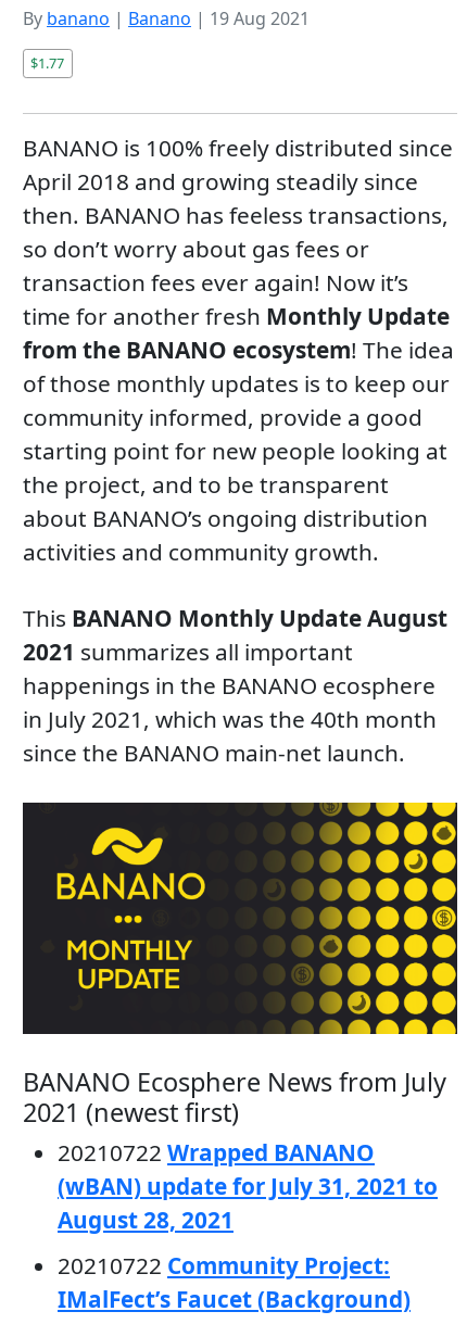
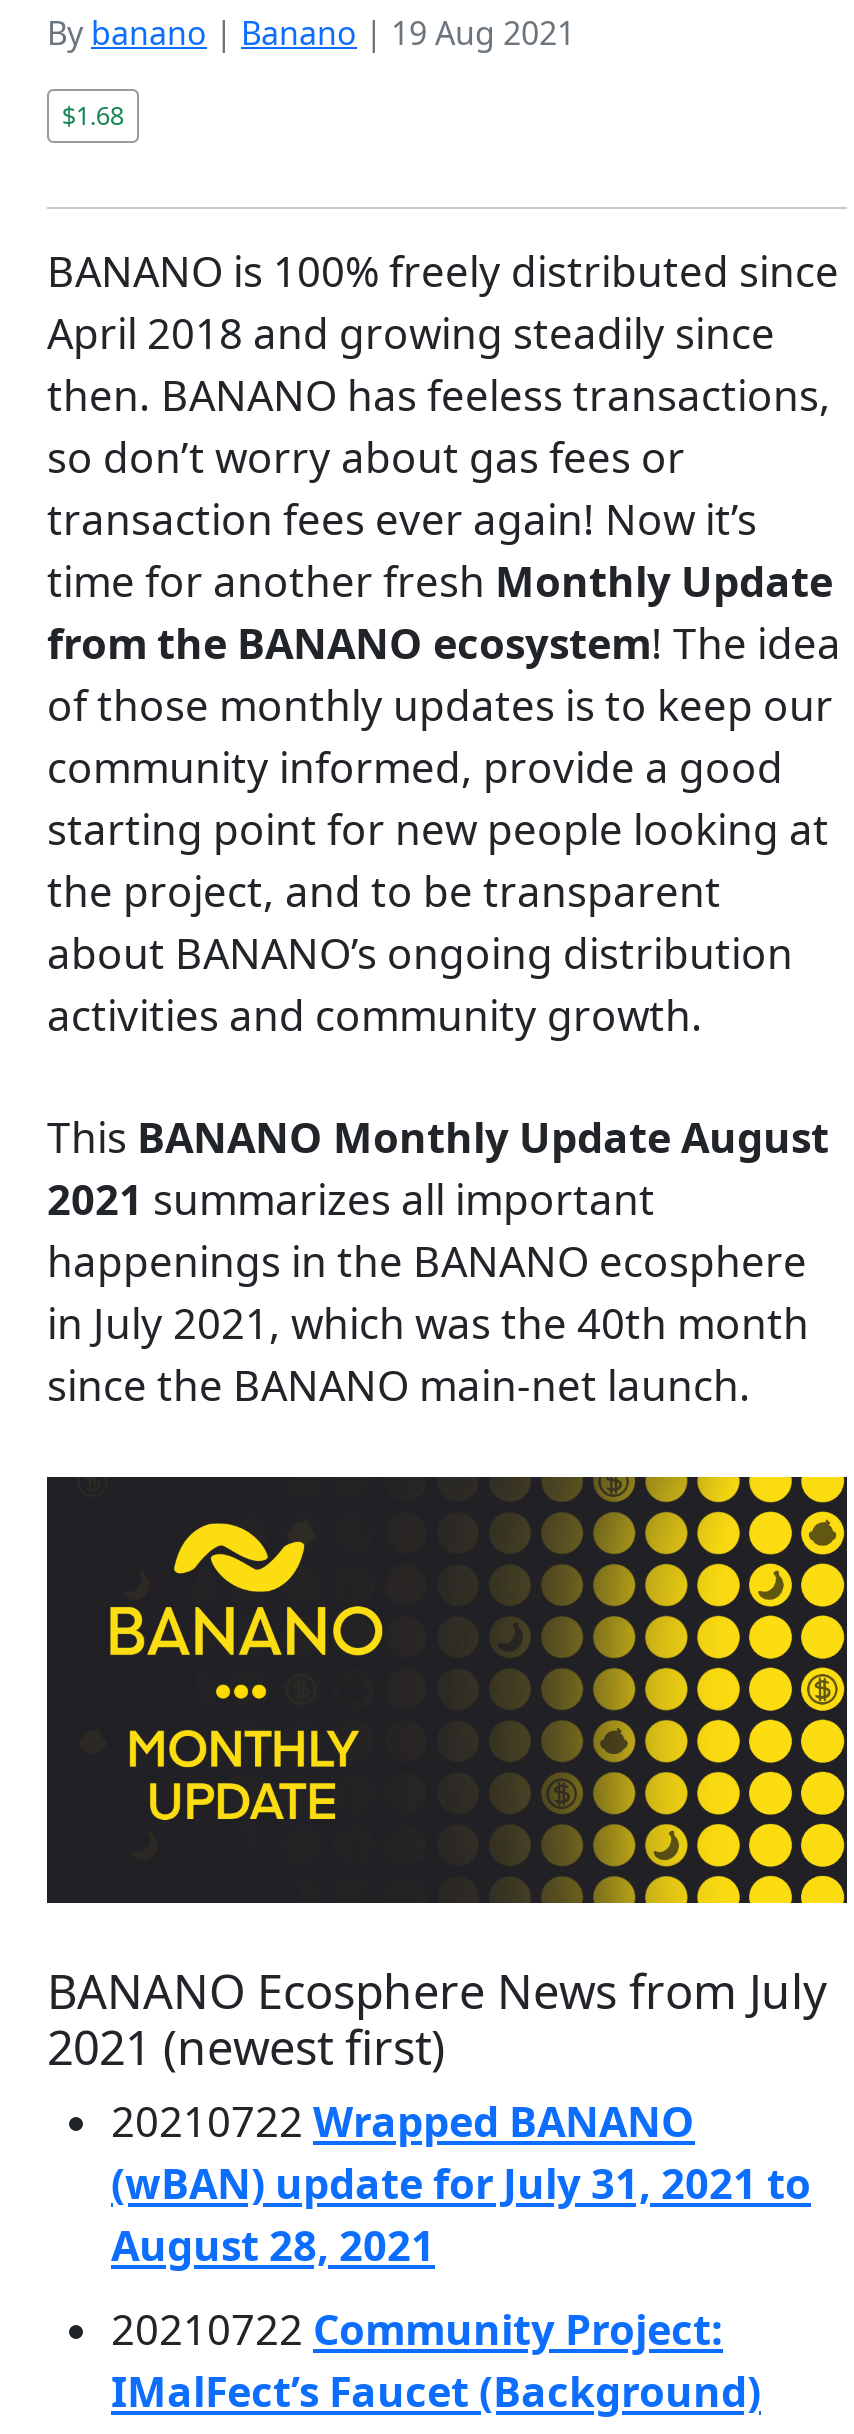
[31,53,65,73] $1.77 -> [62,97,124,133] $1.68

